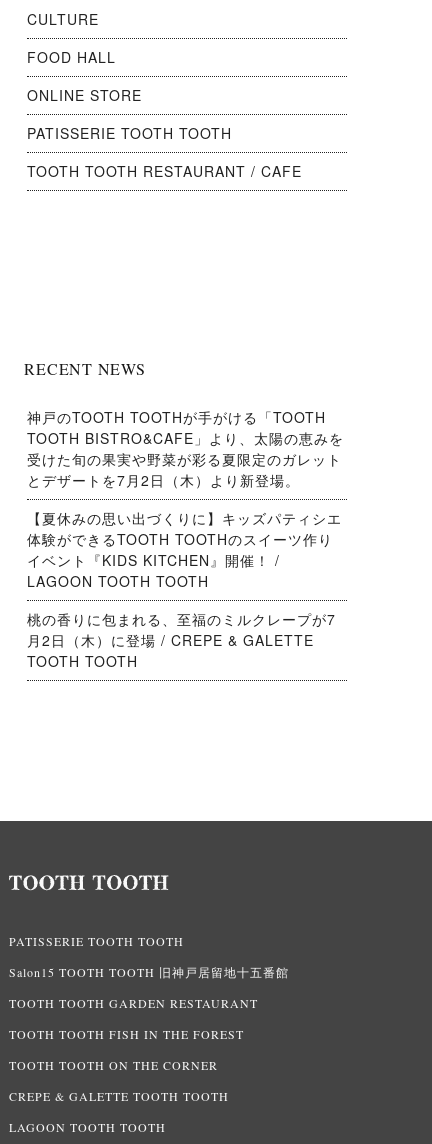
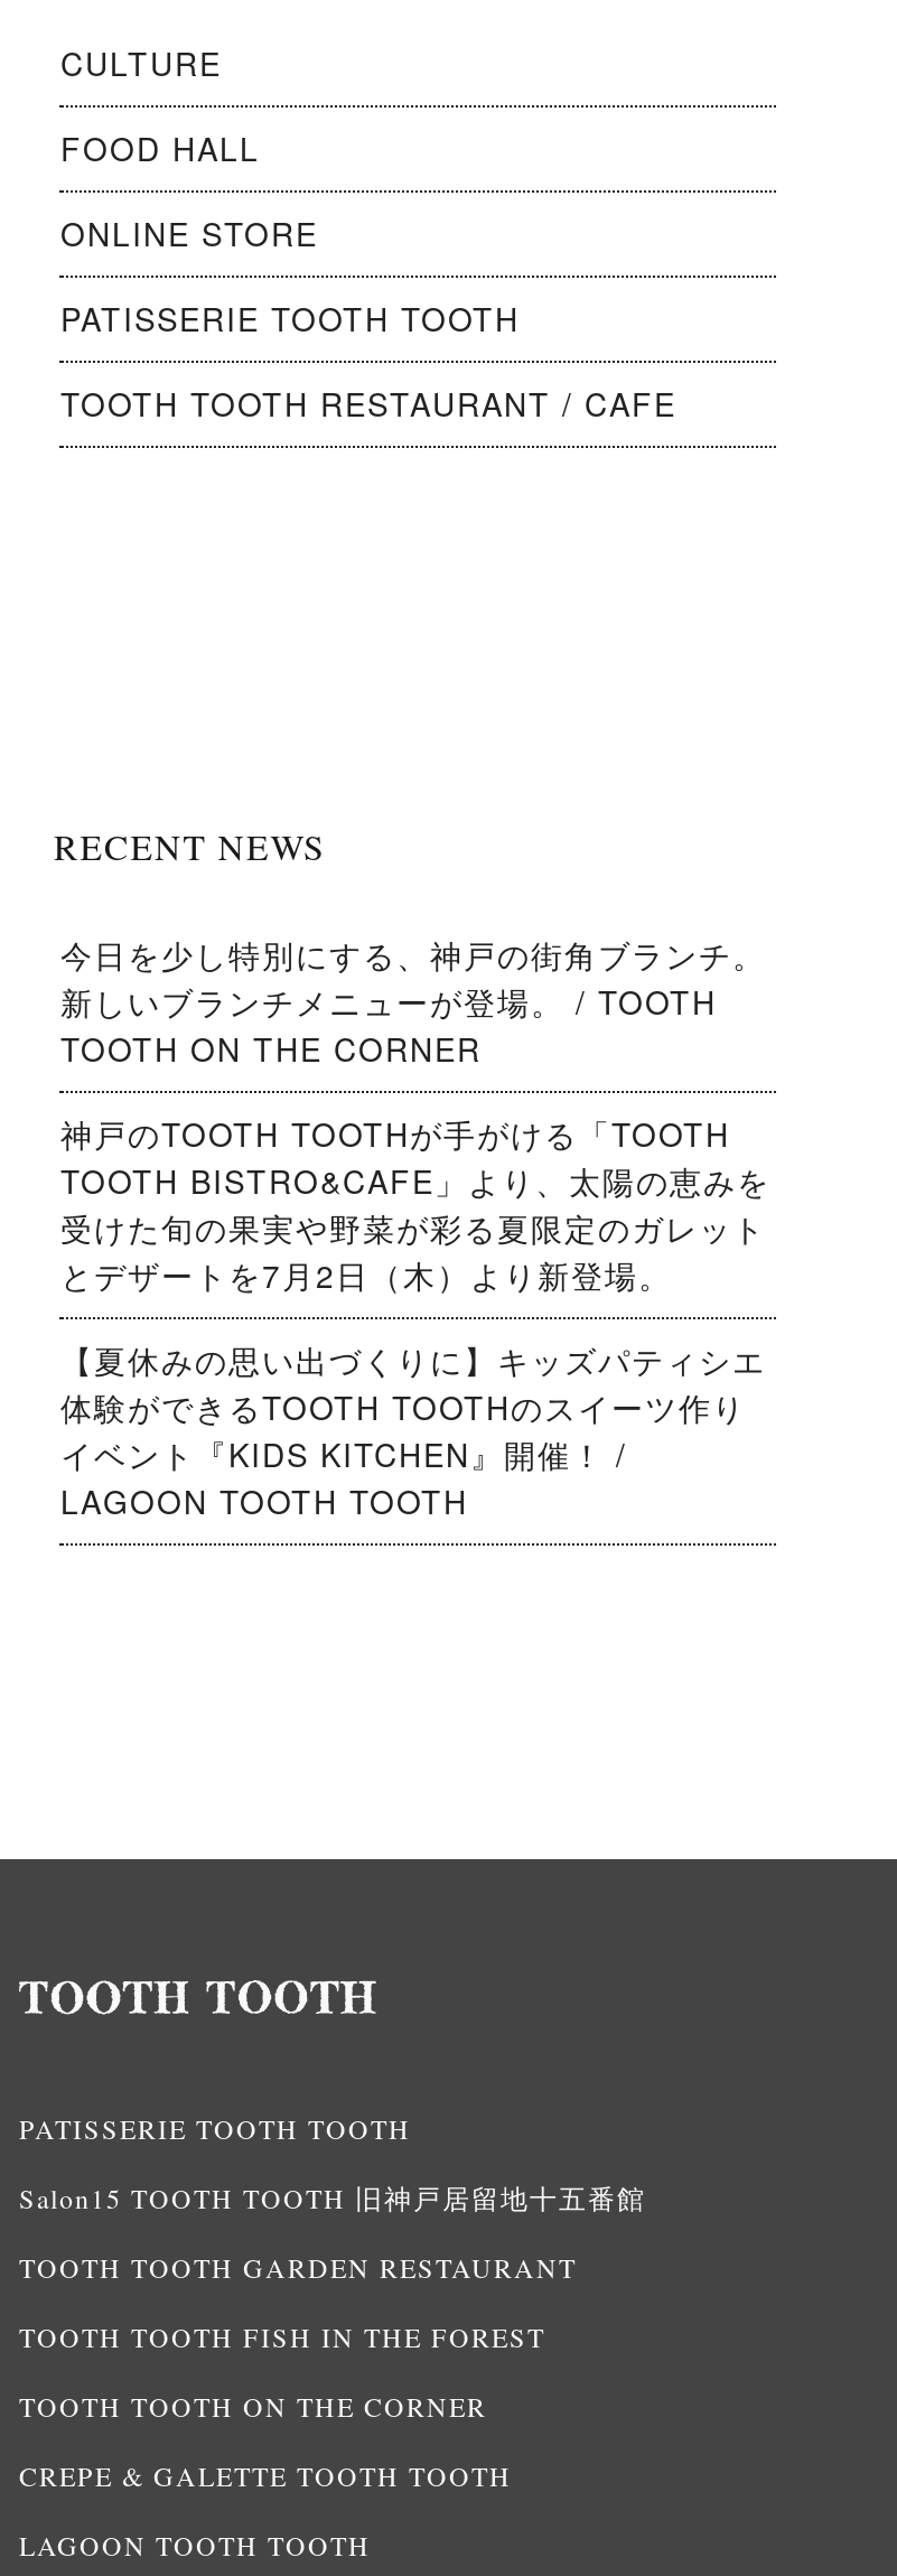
none -> [60,931,766,1070] 今日を少し特別にする、神戸の街角ブランチ。 | 新しいブランチメニューが登場。 / TOOTH | TOOTH ON THE CORNER
moved [27,407,344,591] -> [60,1111,770,1523]: 神戸のTOOTH TOOTHが手がける「TOOTH | TOOTH BISTRO&CAFE」より、太陽の恵みを | 受けた旬の果実や野菜が彩る夏限定のガレット | とデザートを7月2日（木）より新登場。 | 【夏休みの思い出づくりに】キッズパティシエ | 体験ができるTOOTH TOOTHのスイーツ作り | イベント『KIDS KITCHEN』開催！ / | LAGOON TOOTH TOOTH
[27,609,336,671] 桃の香りに包まれる、至福のミルクレープが7 | 月2日（木）に登場 / CREPE & GALETTE | TOOTH TOOTH -> none

